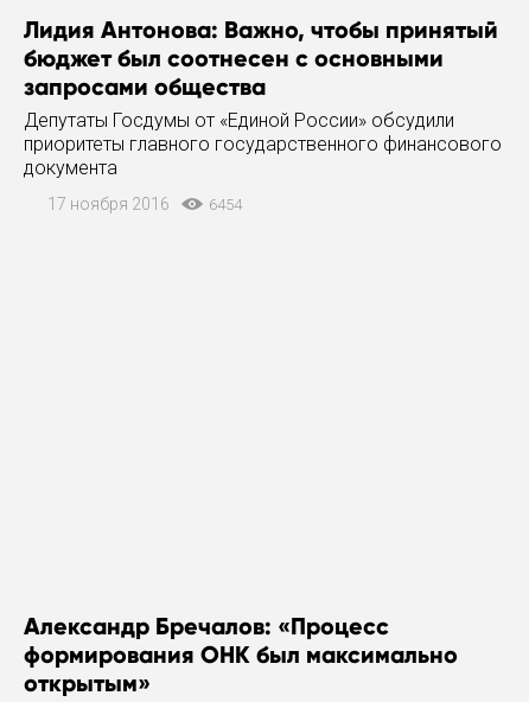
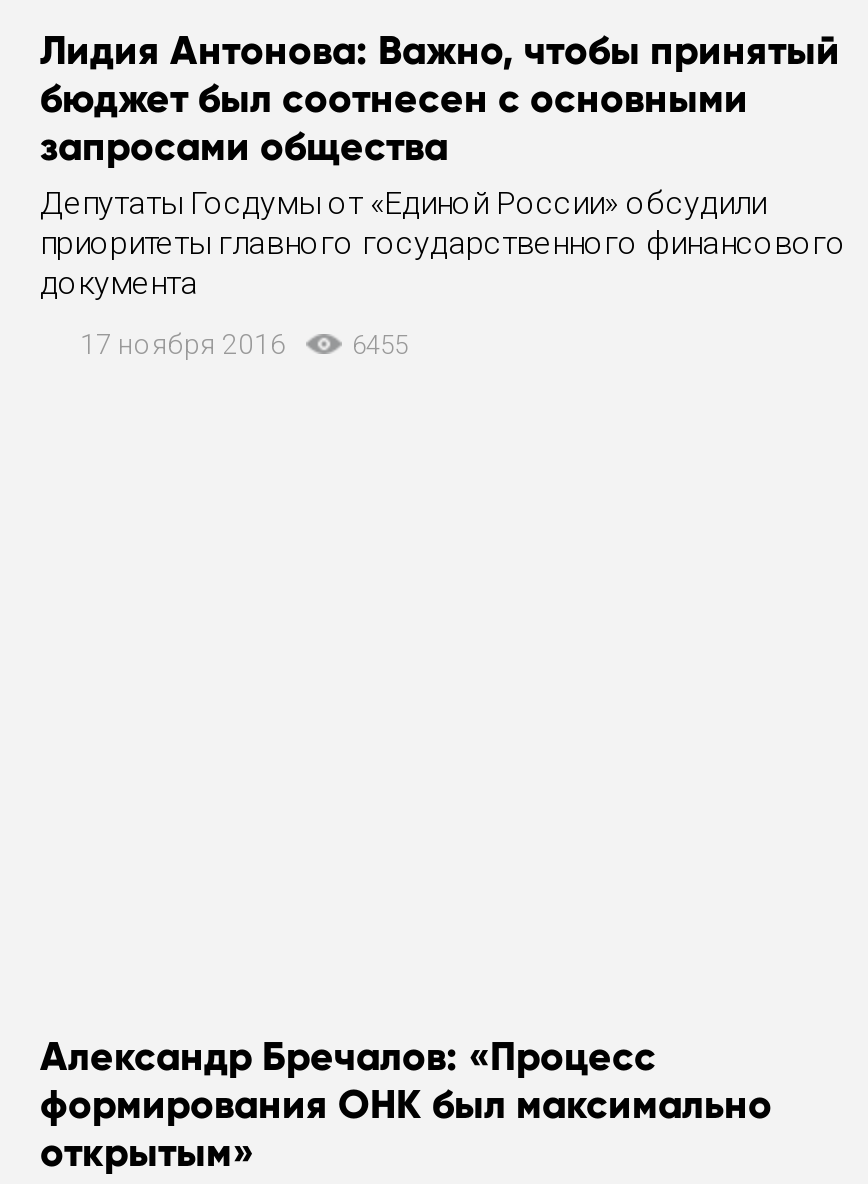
[47,195,242,214] 17 ноября 2016 6454 -> [80,328,408,360] 17 ноября 2016 6455

